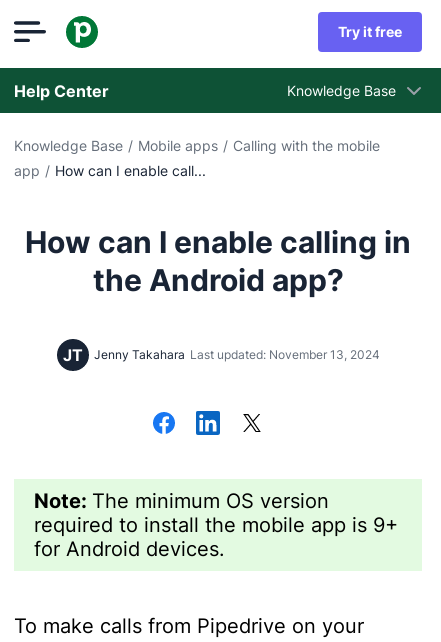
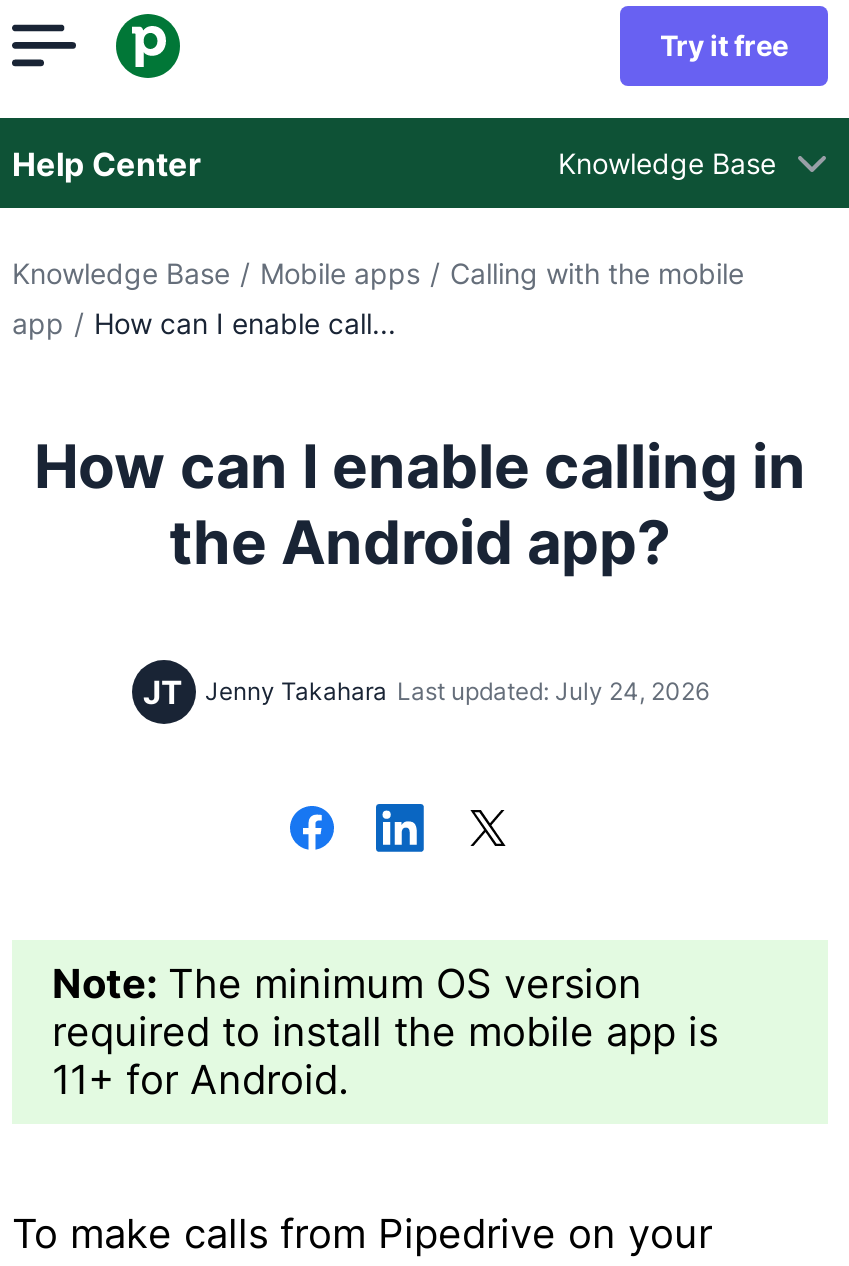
[93,347,379,362] Jenny Takahara Last updated: November 13, 2024 -> [205,676,709,706] Jenny Takahara Last updated: July 24, 2026
[34,513,398,561] required to install the mobile app is 9+ | for Android devices. -> [52,1008,718,1104] required to install the mobile app is | 11+ for Android.

